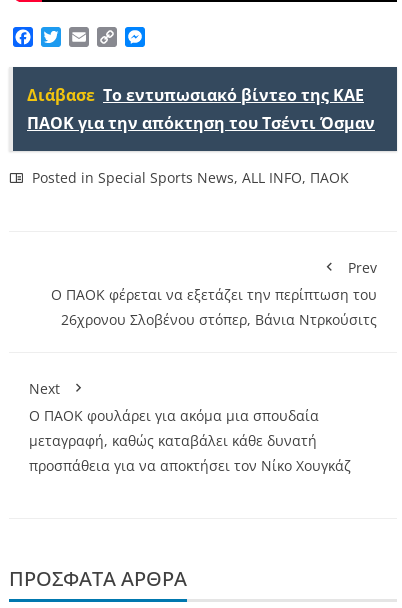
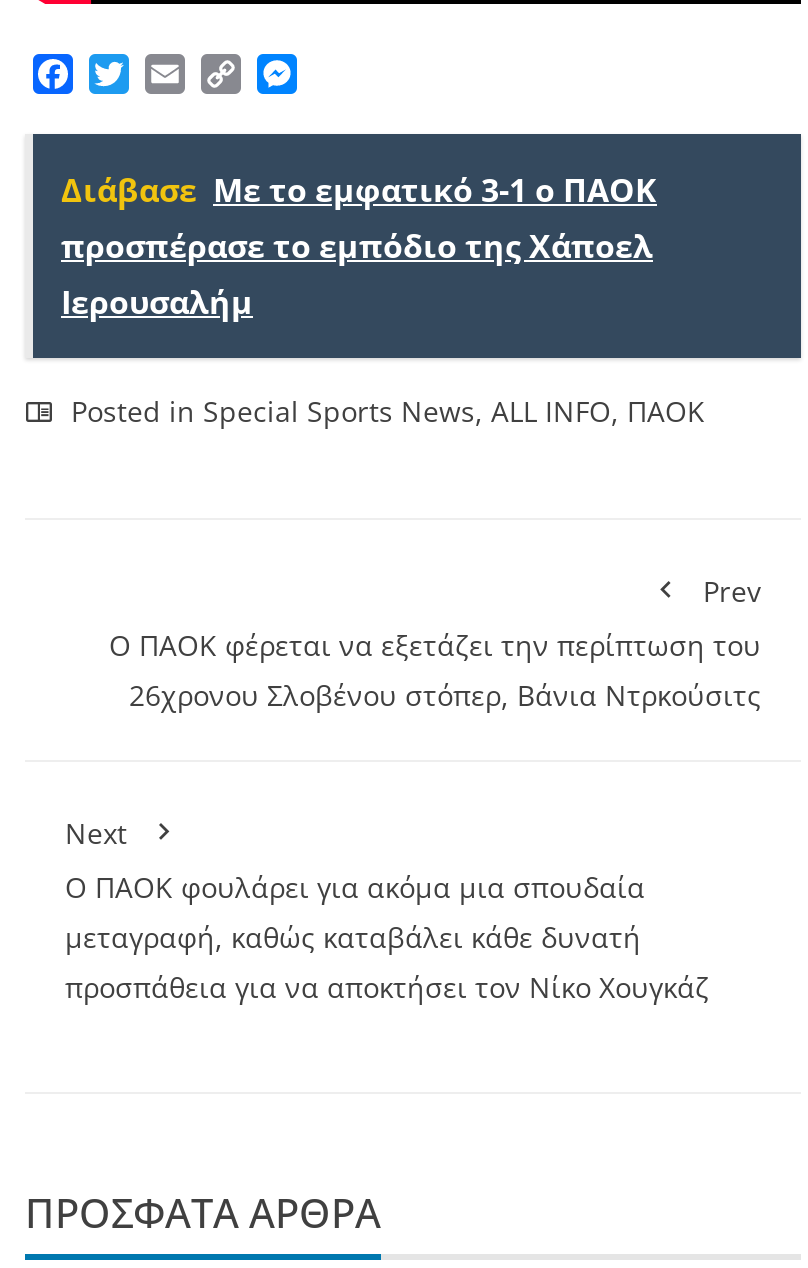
[27,84,375,134] Διάβασε Το εντυπωσιακό βίντεο της ΚΑΕ | ΠΑΟΚ για την απόκτηση του Τσέντι Όσμαν -> [61,168,657,324] Διάβασε Με το εμφατικό 3-1 ο ΠΑΟΚ | προσπέρασε το εμπόδιο της Χάποελ | Ιερουσαλήμ

